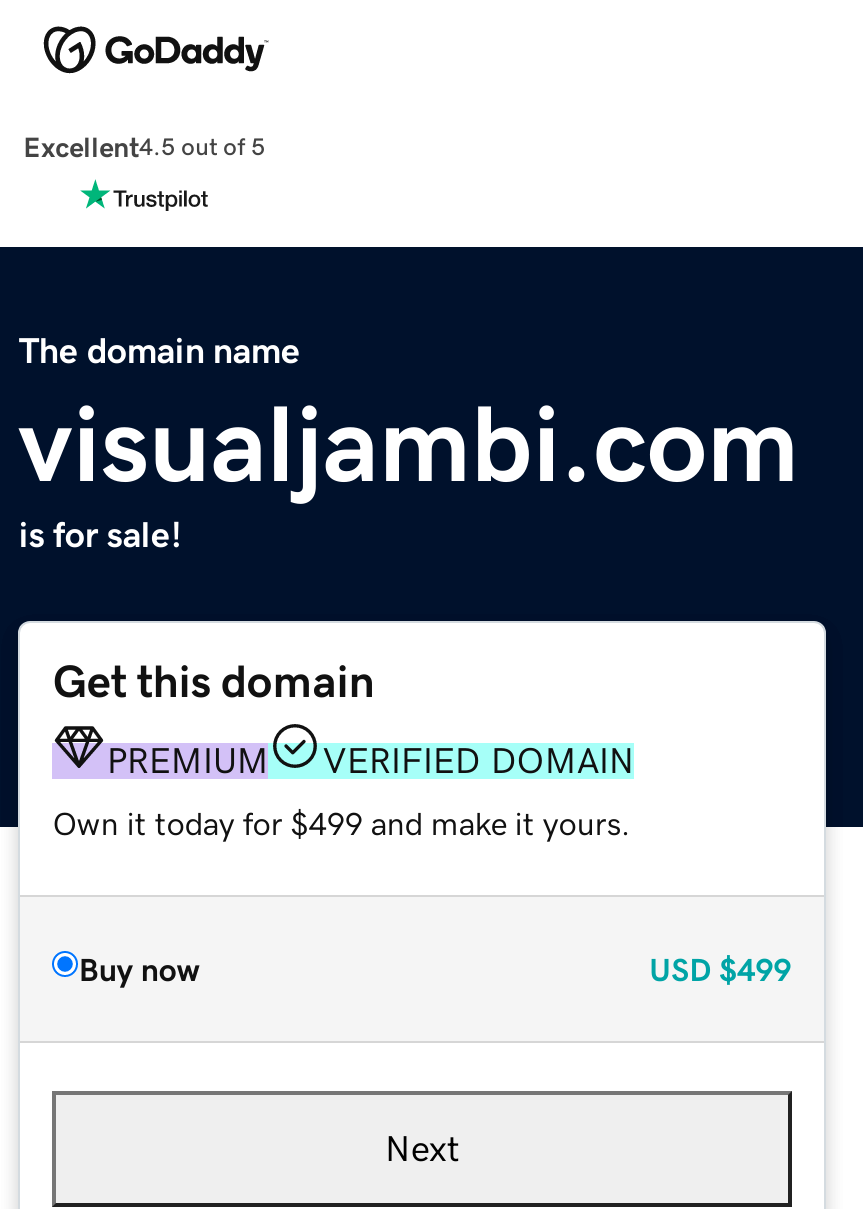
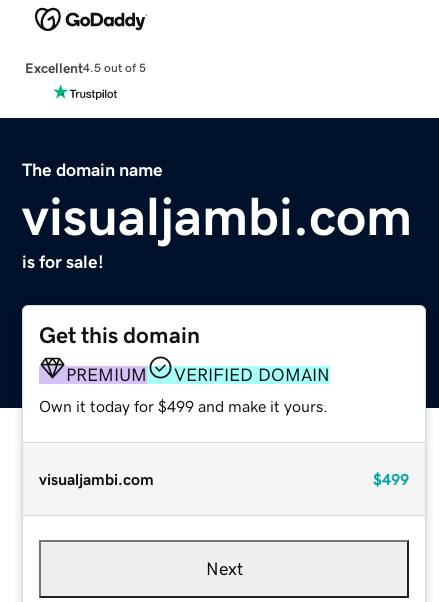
[79,952,791,984] Buy now | USD $499 -> [39,471,409,487] visualjambi.com | $499

